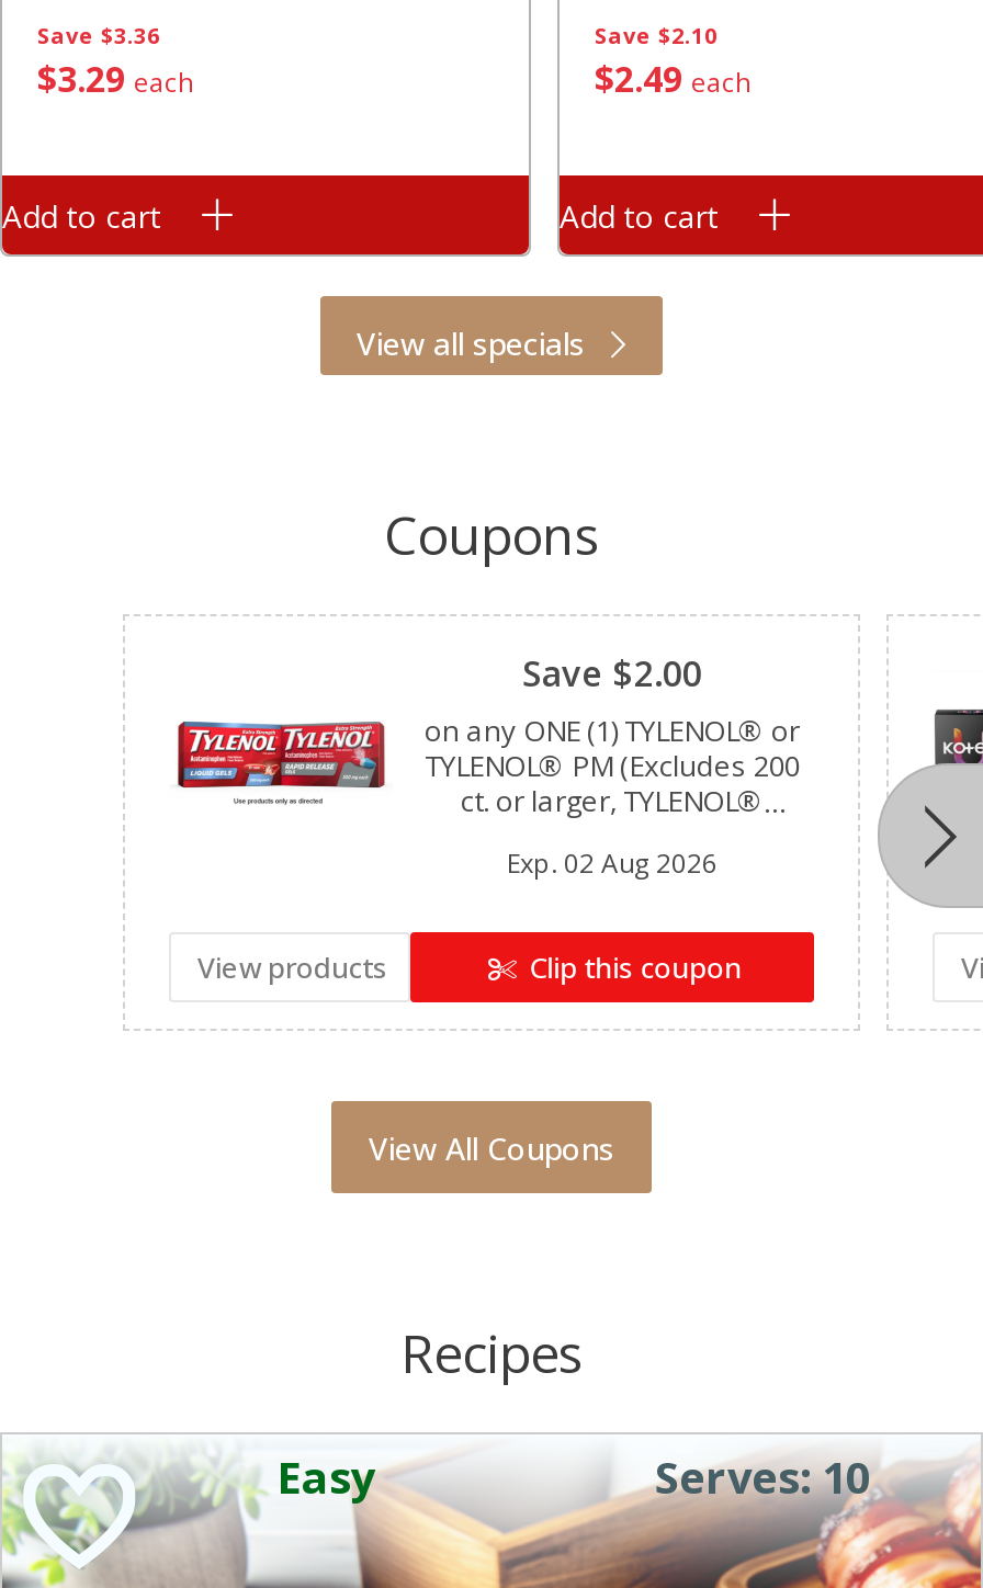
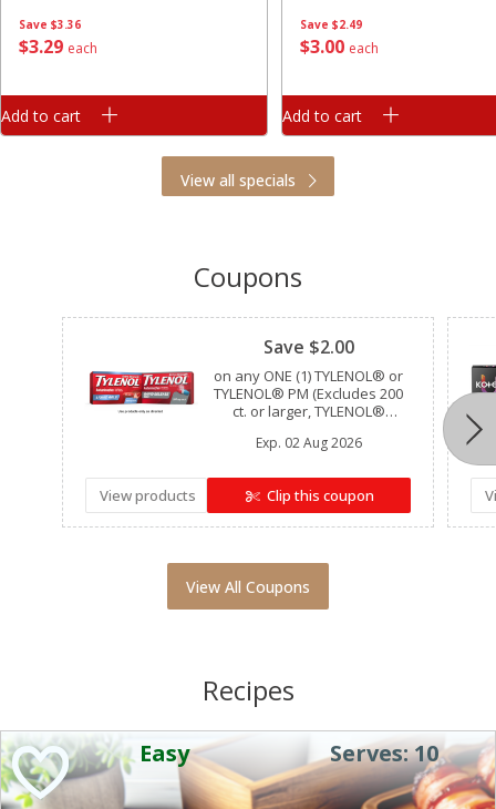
[595,21,750,104] Save $2.10 | $2 49 each -> [300,17,379,59] Save $2.49 | $3 00 each

